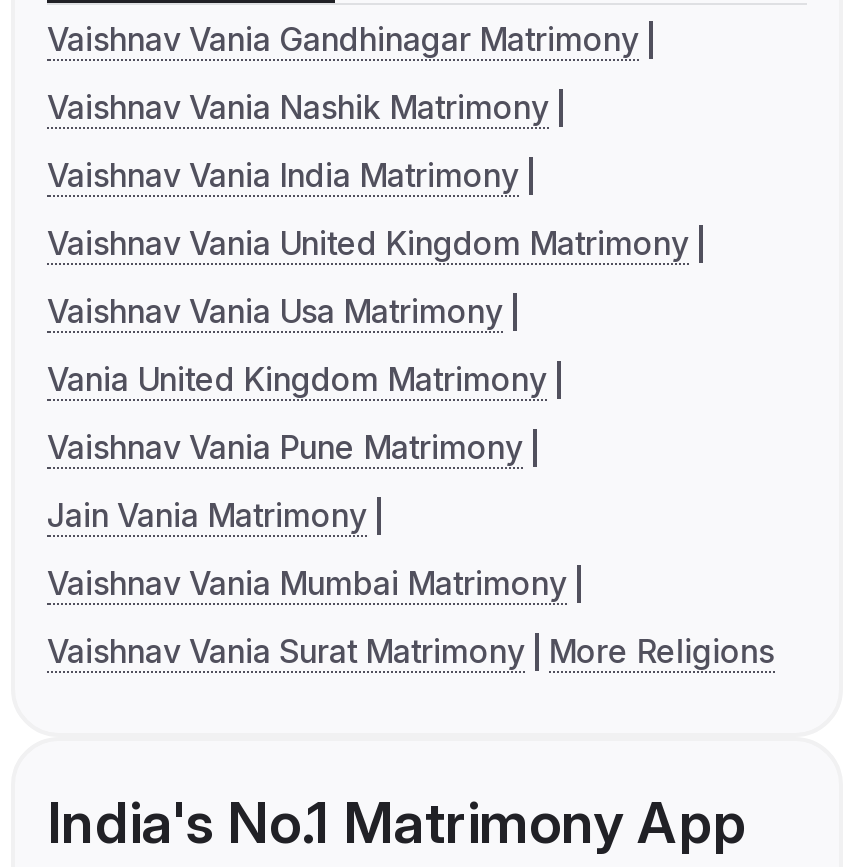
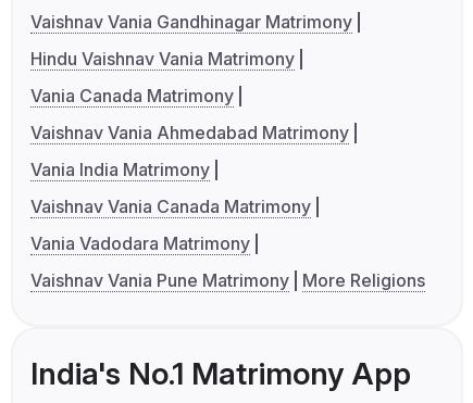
[47,88,774,672] Vaishnav Vania Nashik Matrimony | Vaishnav Vania India Matrimony | Vaishnav Vania United Kingdom Matrimony | Vaishnav Vania Usa Matrimony | Vania United Kingdom Matrimony | Vaishnav Vania Pune Matrimony | Jain Vania Matrimony | Vaishnav Vania Mumbai Matrimony | Vaishnav Vania Surat Matrimony More Religions -> [30,48,425,291] Hindu Vaishnav Vania Matrimony | Vania Canada Matrimony | Vaishnav Vania Ahmedabad Matrimony | Vania India Matrimony | Vaishnav Vania Canada Matrimony | Vania Vadodara Matrimony | Vaishnav Vania Pune Matrimony More Religions

